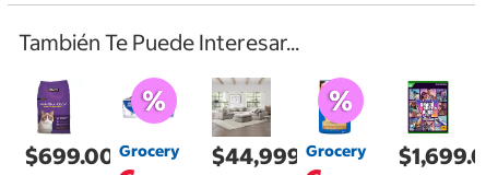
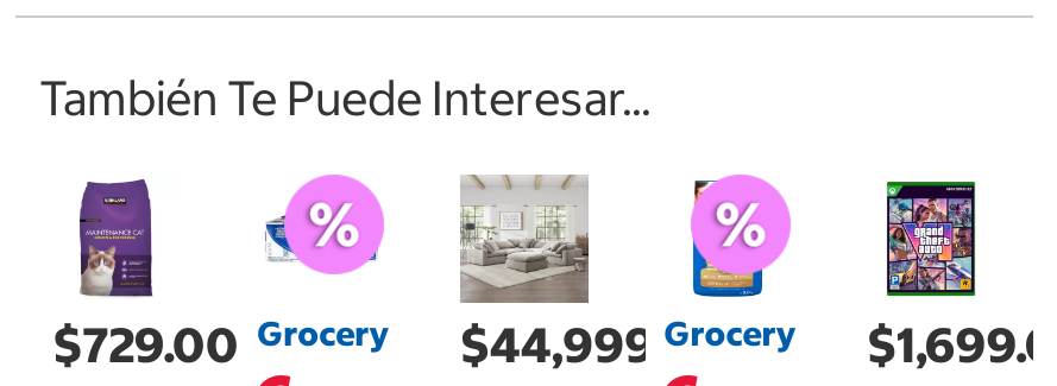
[25,142,115,170] $699.00 -> [54,315,239,374] $729.00

